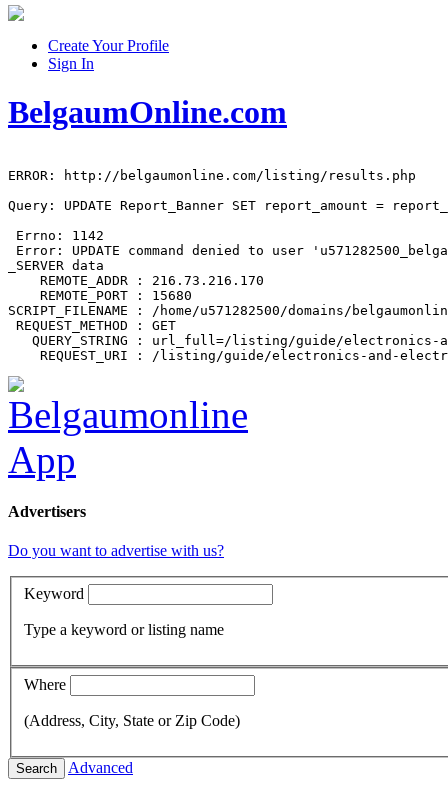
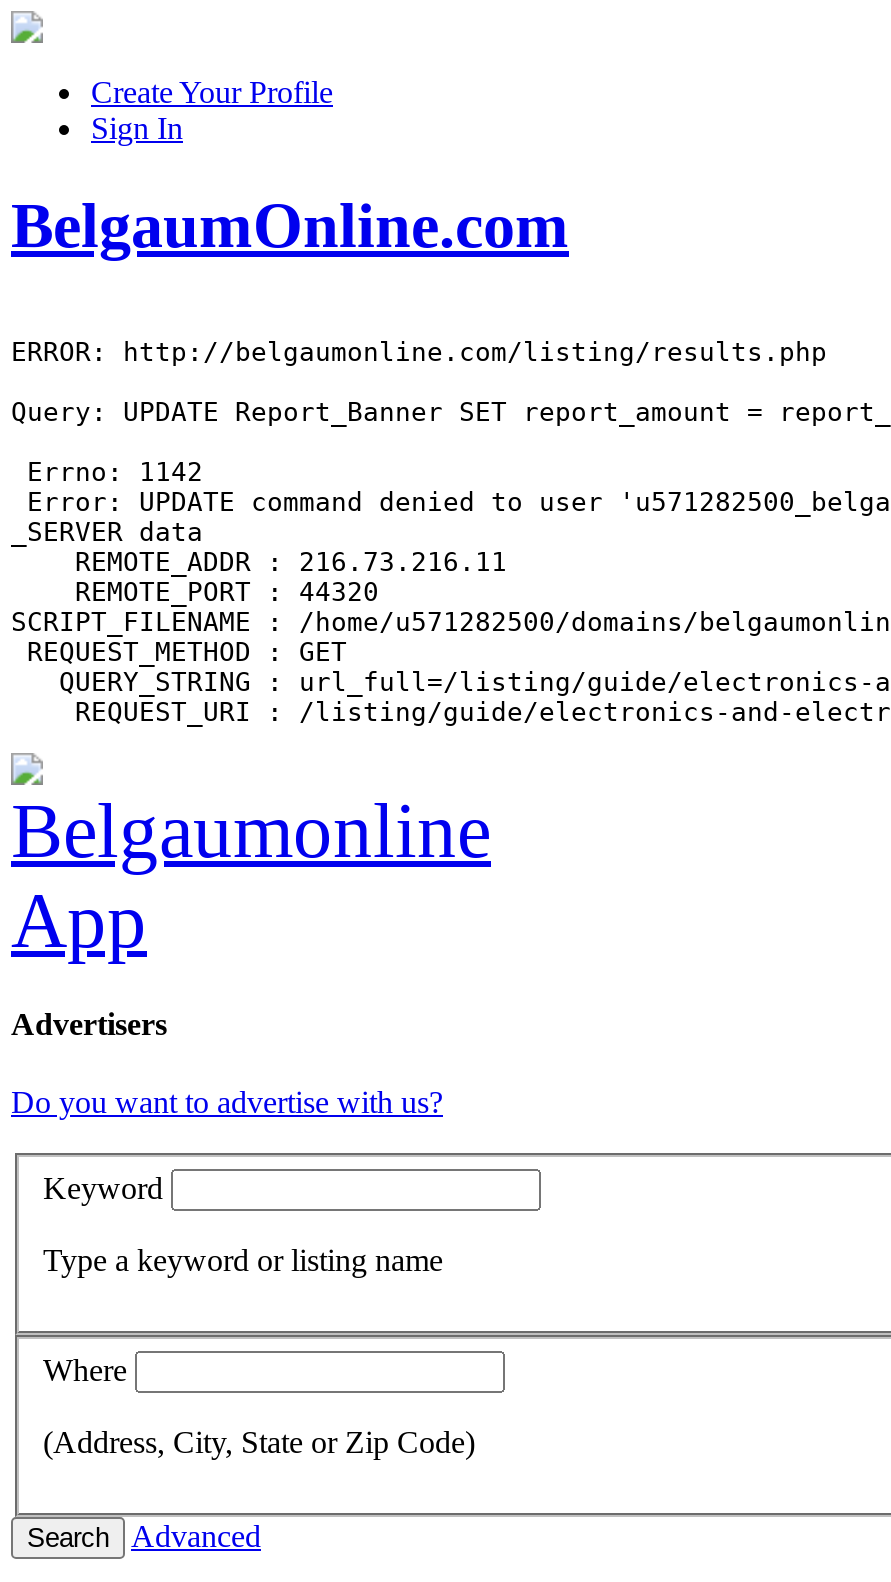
[8,273,264,288] REMOTE_ADDR : 216.73.216.170 -> [11,547,507,577] REMOTE_ADDR : 216.73.216.11
[8,288,192,303] REMOTE_PORT : 15680 -> [11,577,379,607] REMOTE_PORT : 44320

